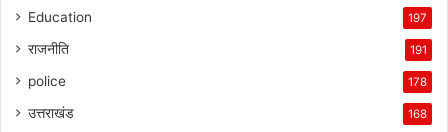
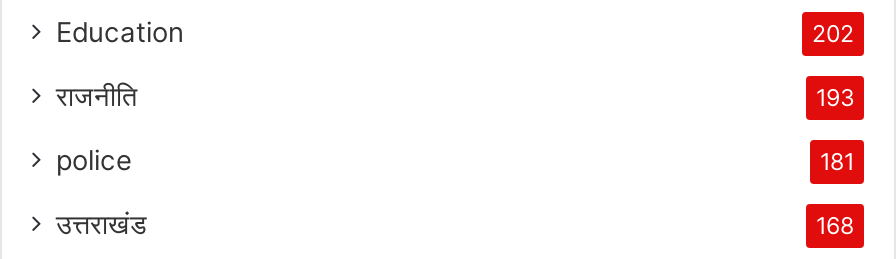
[408,11,427,25] 197 -> [812,20,854,48] 202
[410,43,427,57] 191 -> [816,84,854,112] 193
[408,75,427,89] 178 -> [820,148,854,176] 181

